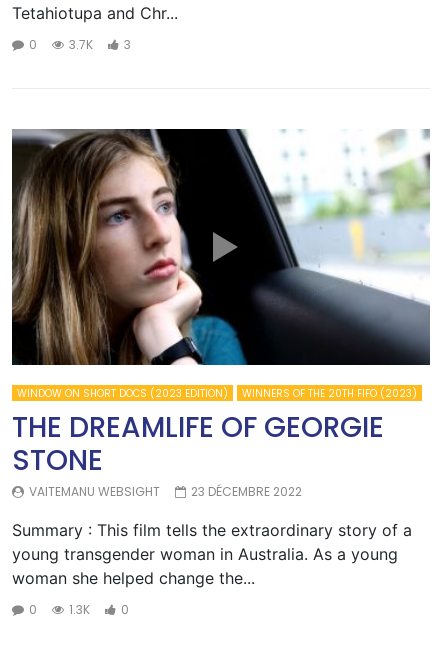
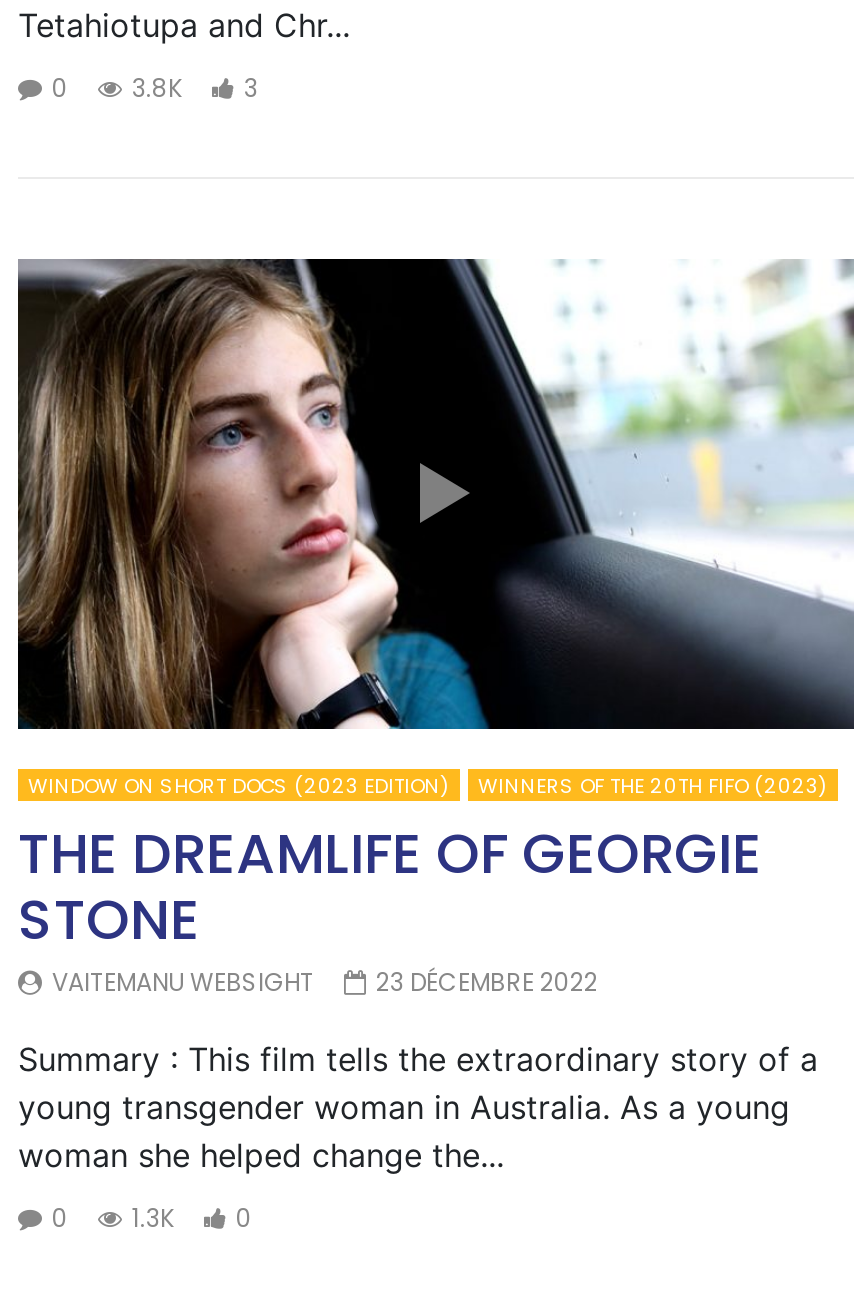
[29,36,131,53] 0 3.7K 3 -> [52,71,258,105] 0 3.8K 3

